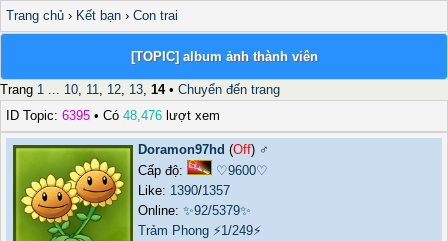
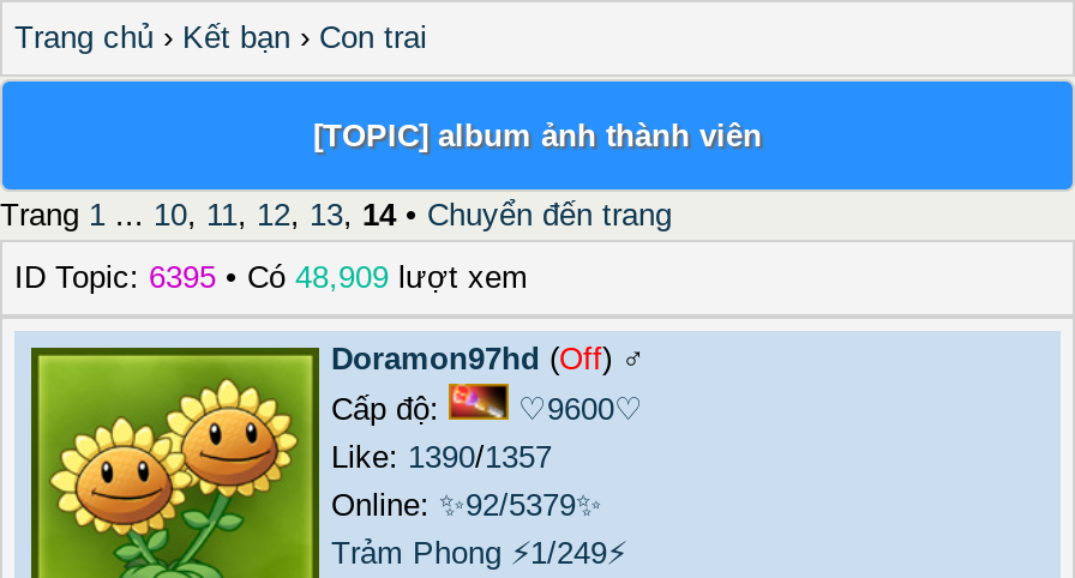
[6,108,220,123] ID Topic: 6395 • Có 48,476 lượt xem -> [14,260,528,296] ID Topic: 6395 • Có 48,909 lượt xem

